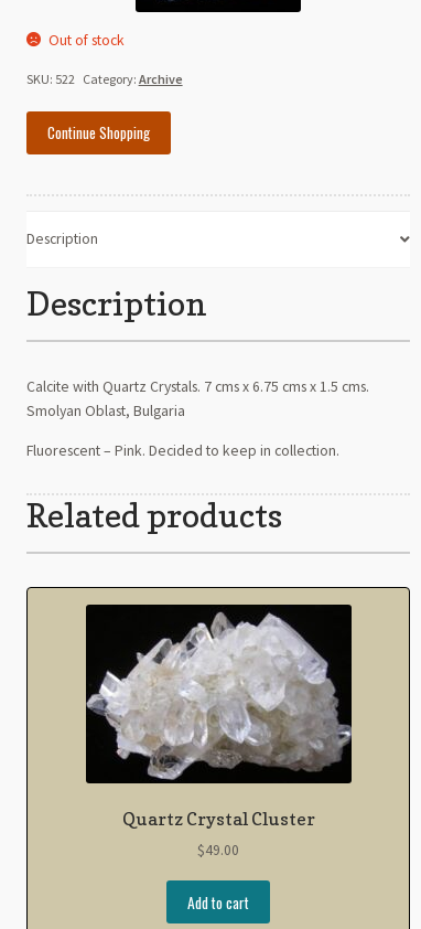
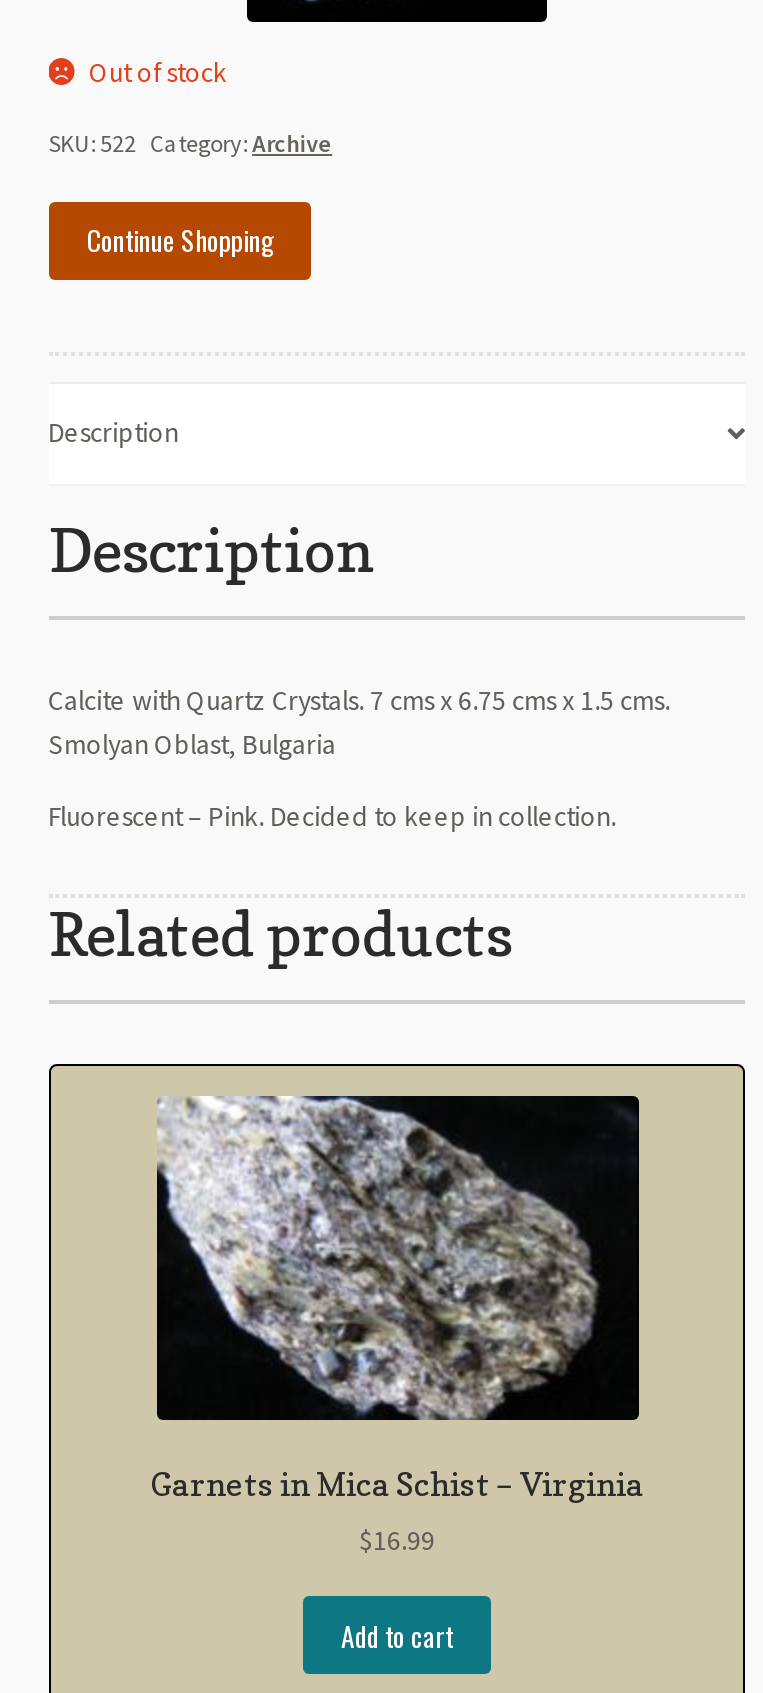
[85,604,352,829] [image] | Quartz Crystal Cluster -> [150,1094,644,1503] [image] | Garnets in Mica Schist – Virginia
[197,841,239,860] $49.00 -> [359,1524,435,1558] $16.99

